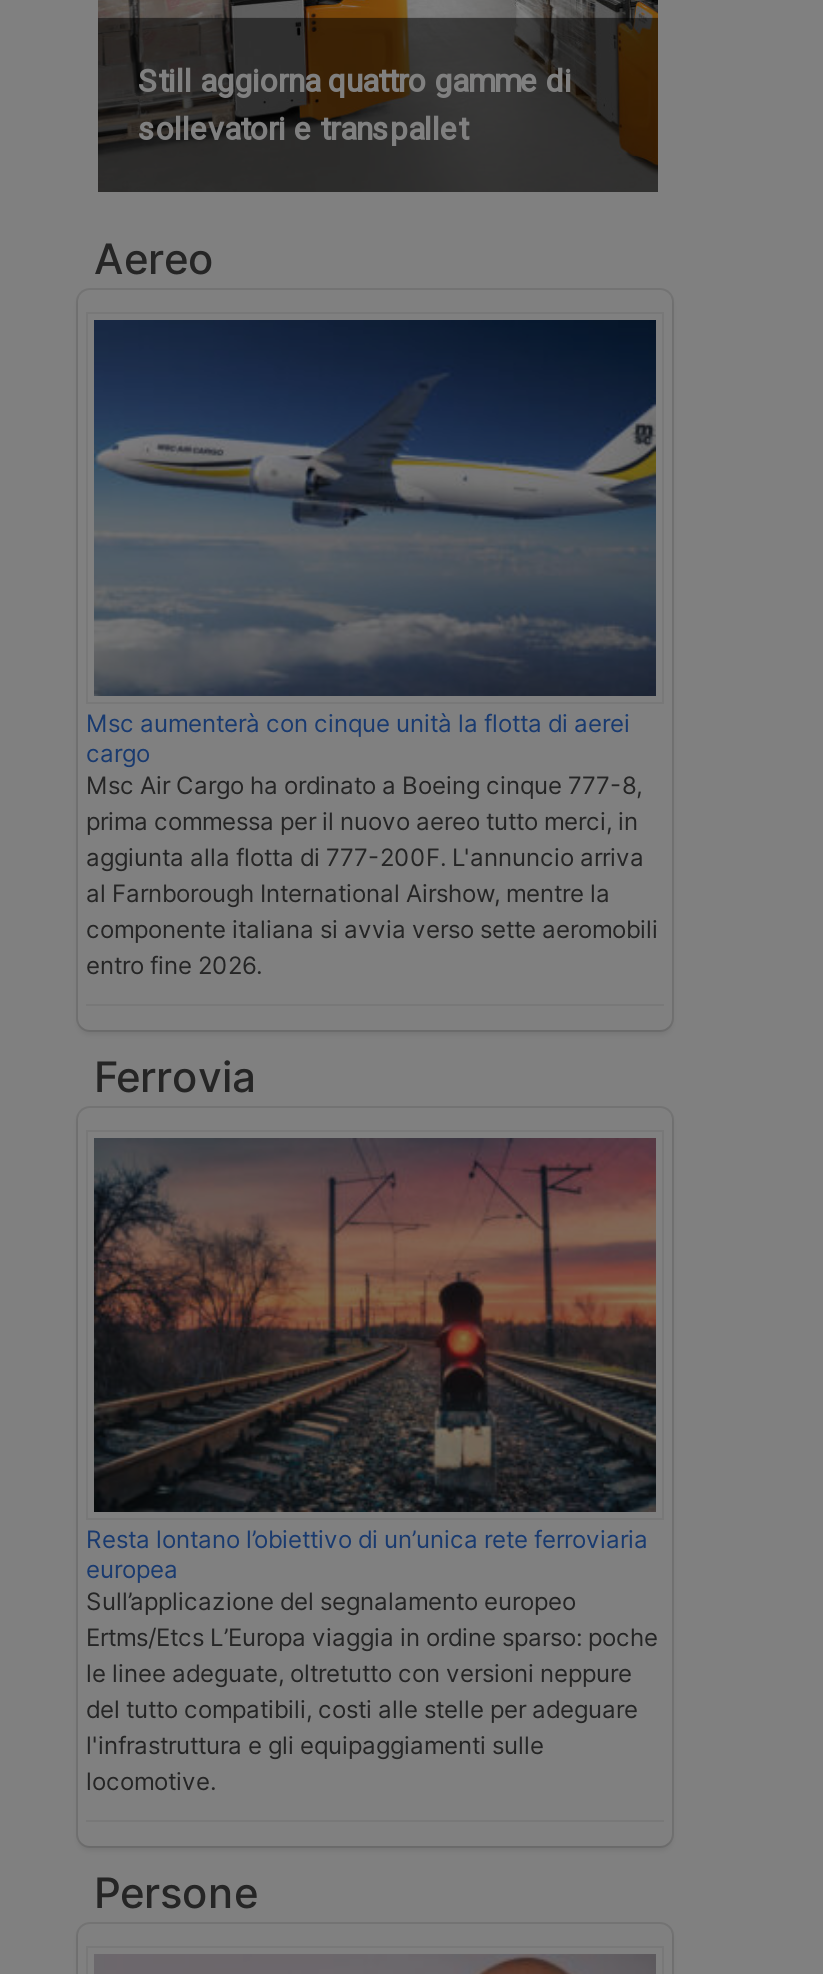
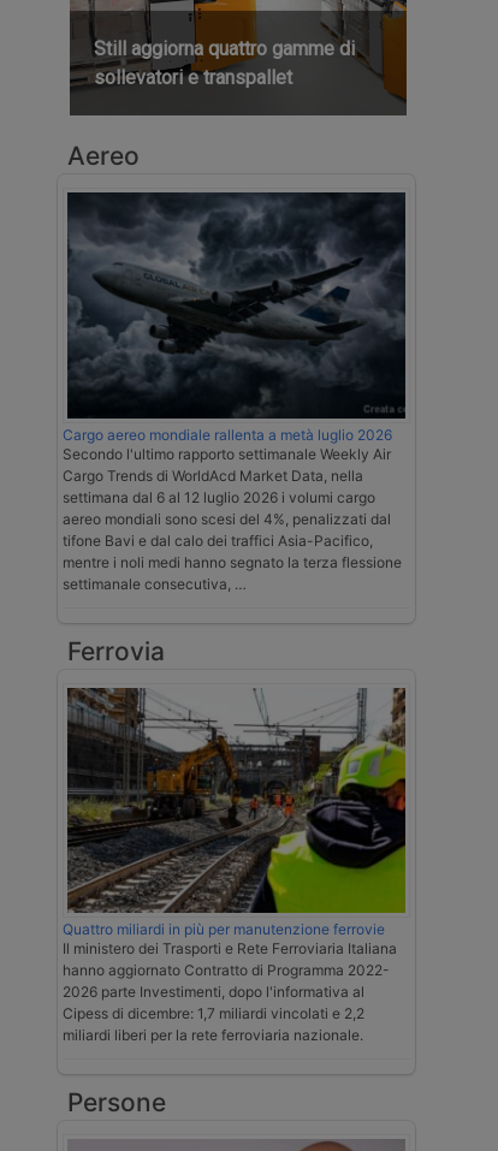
[86,320,658,979] [image] | Msc aumenterà con cinque unità la flotta di aerei | cargo | Msc Air Cargo ha ordinato a Boeing cinque 777-8, | prima commessa per il nuovo aereo tutto merci, in | aggiunta alla flotta di 777-200F. L'annuncio arriva | al Farnborough International Airshow, mentre la | componente italiana si avvia verso sette aeromobili | entro fine 2026. -> [63,192,407,593] [image] | Cargo aereo mondiale rallenta a metà luglio 2026 | Secondo l'ultimo rapporto settimanale Weekly Air | Cargo Trends di WorldAcd Market Data, nella | settimana dal 6 al 12 luglio 2026 i volumi cargo | aereo mondiali sono scesi del 4%, penalizzati dal | tifone Bavi e dal calo dei traffici Asia-Pacifico, | mentre i noli medi hanno segnato la terza flessione | settimanale consecutiva, …
[86,1136,658,1796] [image] | Resta lontano l’obiettivo di un’unica rete ferroviaria | europea | Sull’applicazione del segnalamento europeo | Ertms/Etcs L’Europa viaggia in ordine sparso: poche | le linee adeguate, oltretutto con versioni neppure | del tutto compatibili, costi alle stelle per adeguare | l'infrastruttura e gli equipaggiamenti sulle | locomotive. -> [63,687,407,1044] [image] | Quattro miliardi in più per manutenzione ferrovie | Il ministero dei Trasporti e Rete Ferroviaria Italiana | hanno aggiornato Contratto di Programma 2022- | 2026 parte Investimenti, dopo l'informativa al | Cipess di dicembre: 1,7 miliardi vincolati e 2,2 | miliardi liberi per la rete ferroviaria nazionale.

